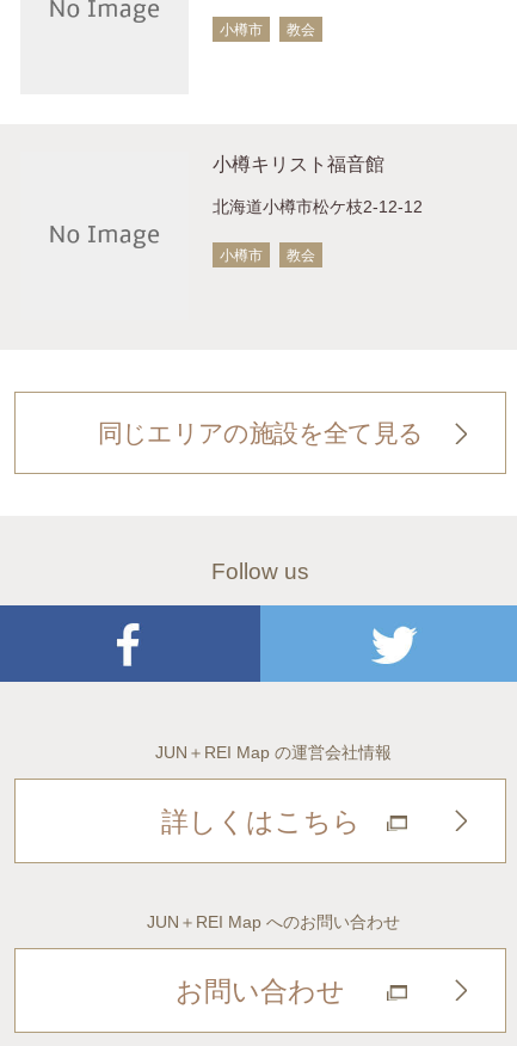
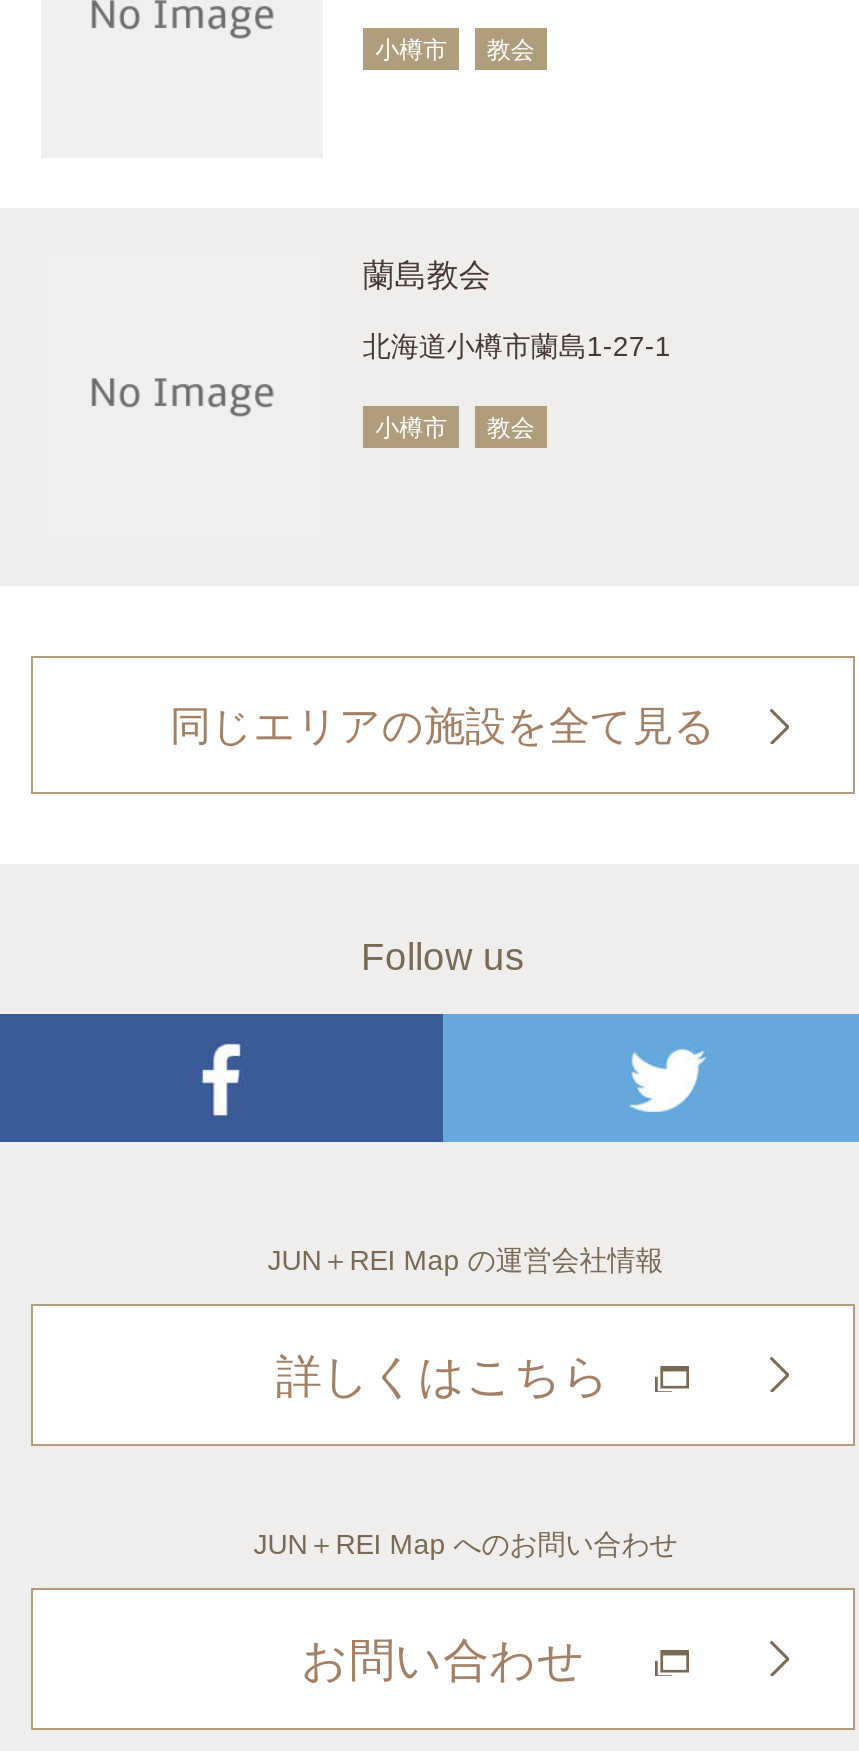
[212,155,384,175] 小樽キリスト福音館 -> [363,259,491,293] 蘭島教会
[212,197,423,217] 北海道小樽市松ケ枝2-12-12 -> [363,331,671,363] 北海道小樽市蘭島1-27-1

